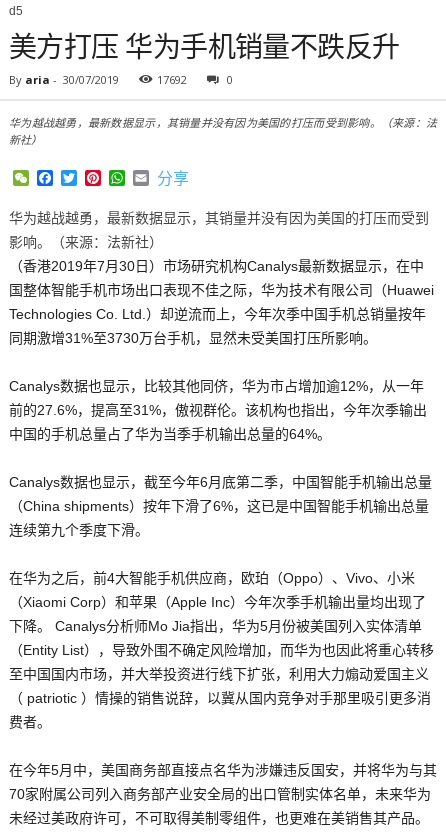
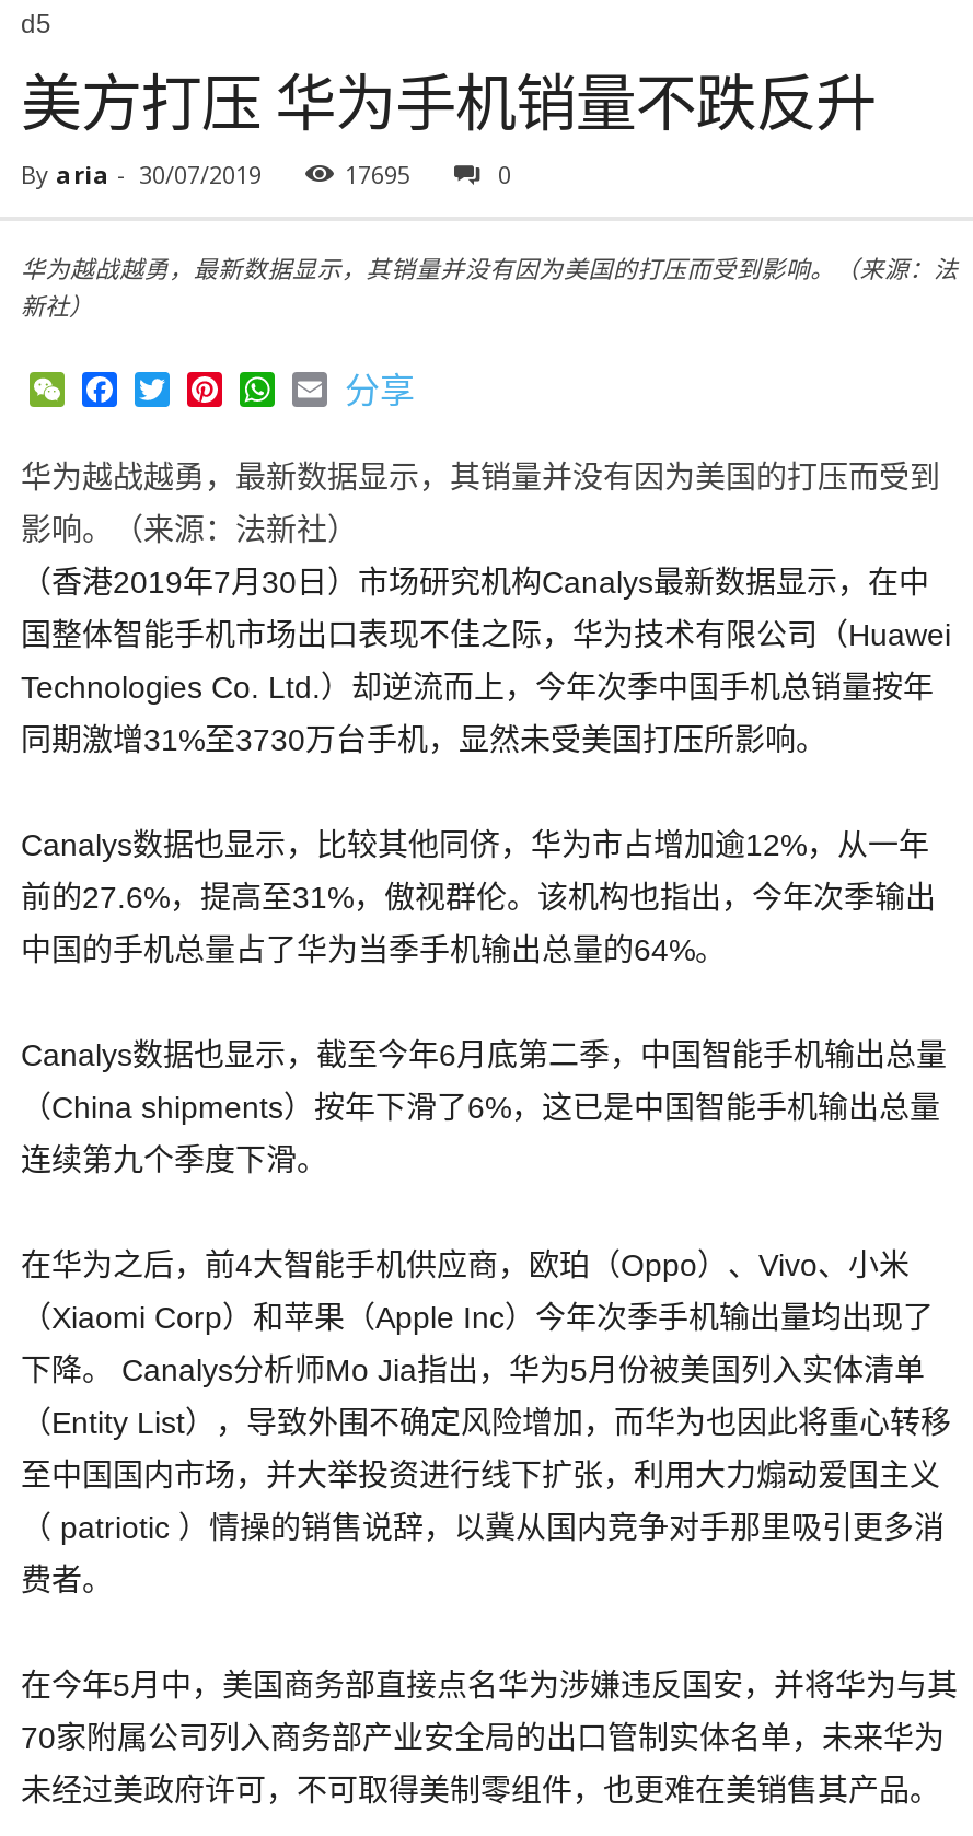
[157,72,187,87] 17692 -> [345,158,410,190] 17695

